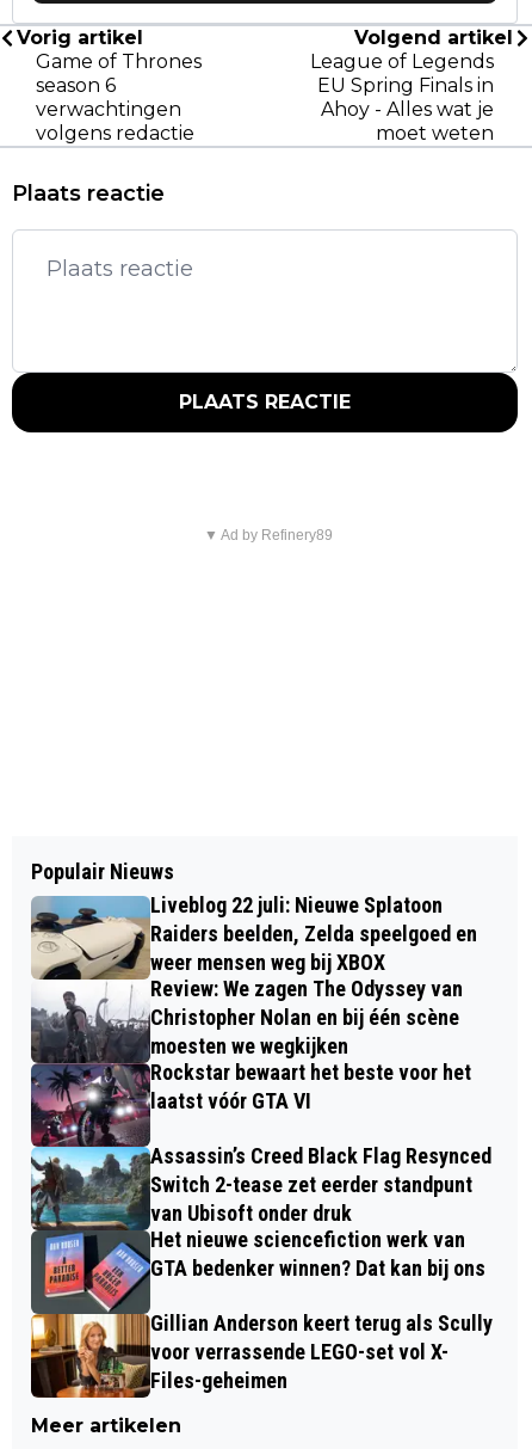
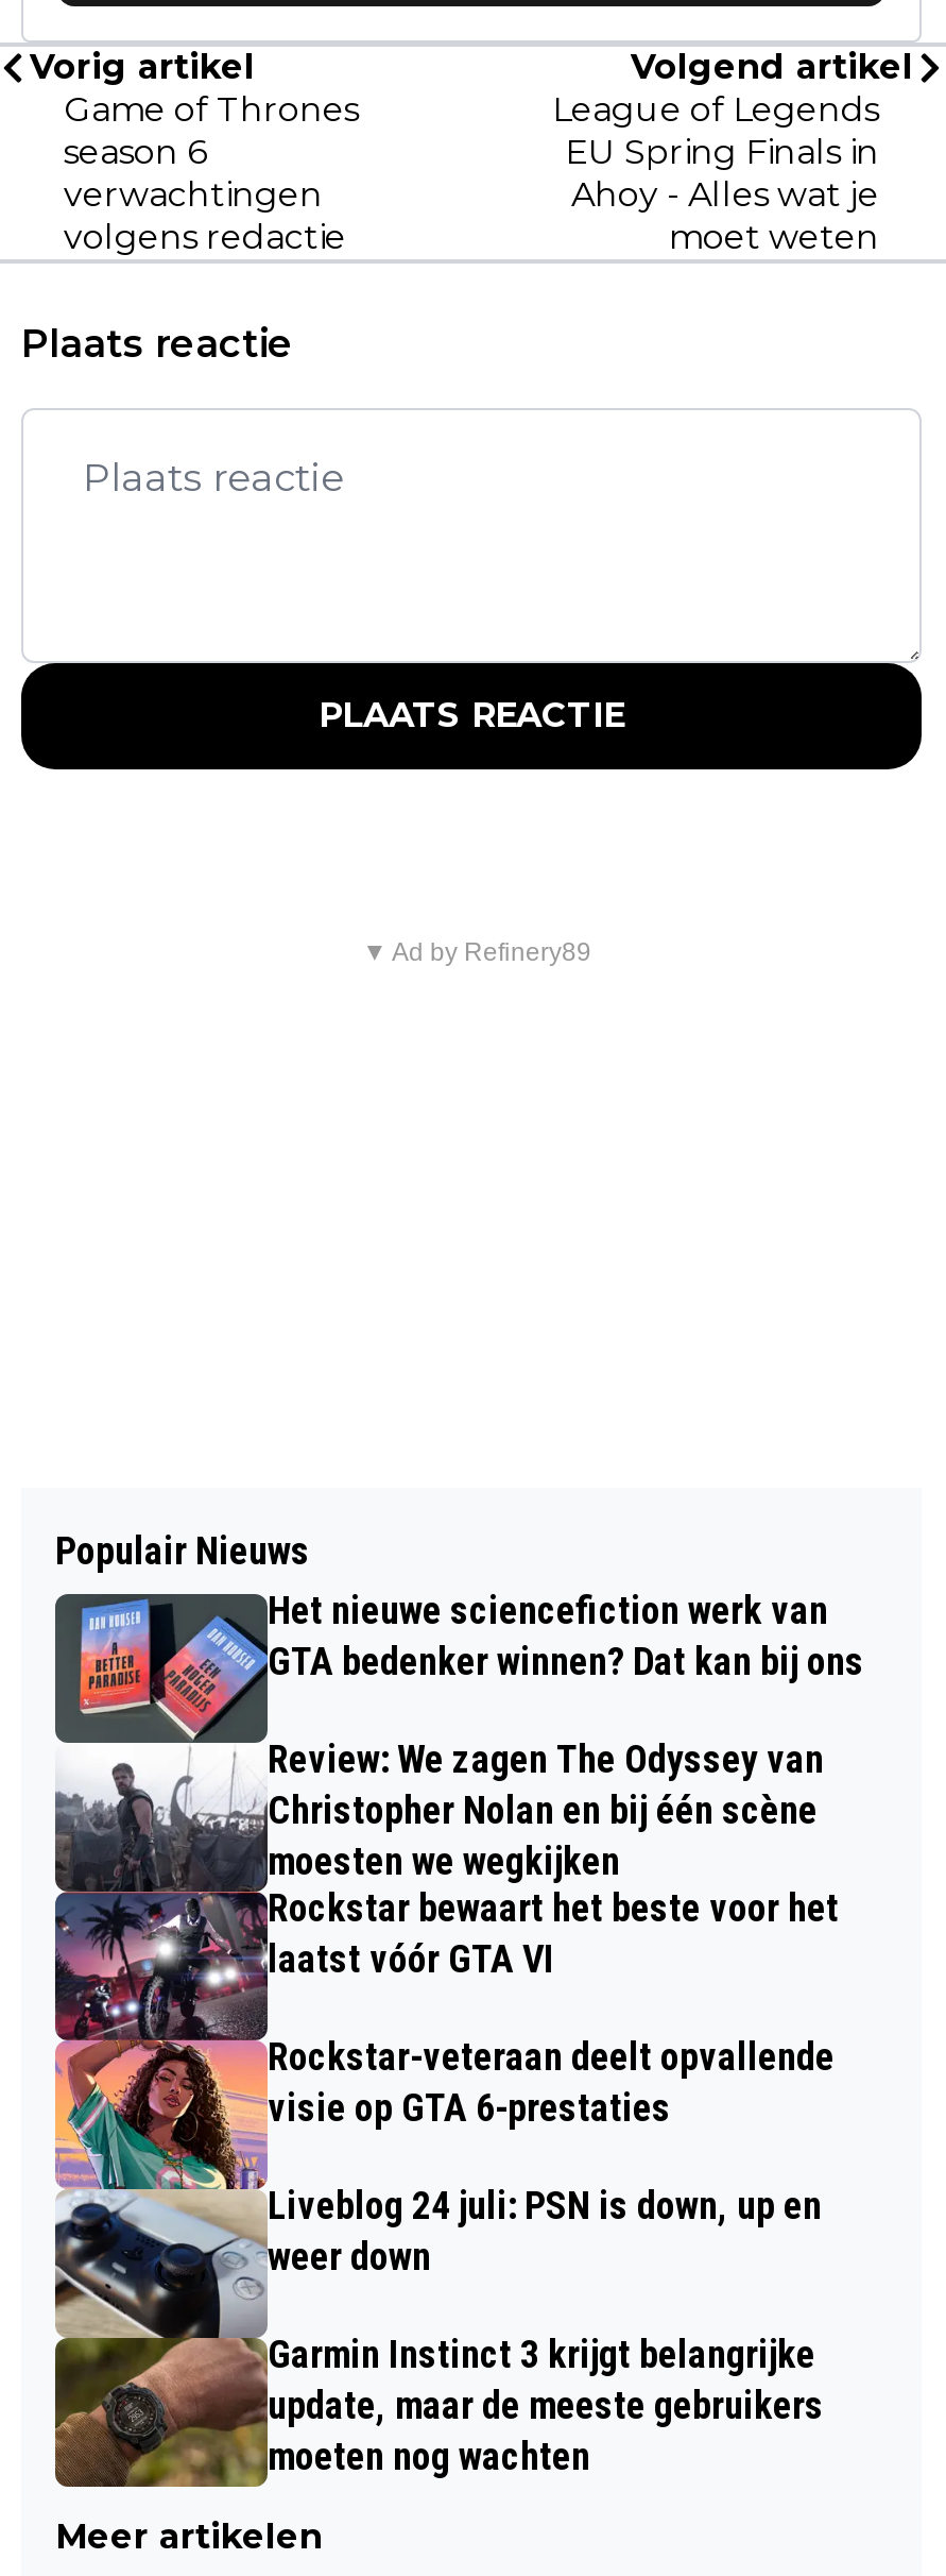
[31,896,134,980] [image] -> [53,1592,238,1743] [image]
[150,892,477,975] Liveblog 22 juli: Nieuwe Splatoon | Raiders beelden, Zelda speelgoed en | weer mensen weg bij XBOX -> none
[30,1143,493,1399] [image] | Assassin’s Creed Black Flag Resynced | Switch 2-tease zet eerder standpunt | van Ubisoft onder druk | Gillian Anderson keert terug als Scully | voor verrassende LEGO-set vol X- | Files-geheimen -> [53,2034,835,2489] [image] | Rockstar-veteraan deelt opvallende | visie op GTA 6-prestaties | Liveblog 24 juli: PSN is down, up en | weer down | Garmin Instinct 3 krijgt belangrijke | update, maar de meeste gebruikers | moeten nog wachten
moved [150,1227,485,1280] -> [268,1587,864,1683]: Het nieuwe sciencefiction werk van | GTA bedenker winnen? Dat kan bij ons

